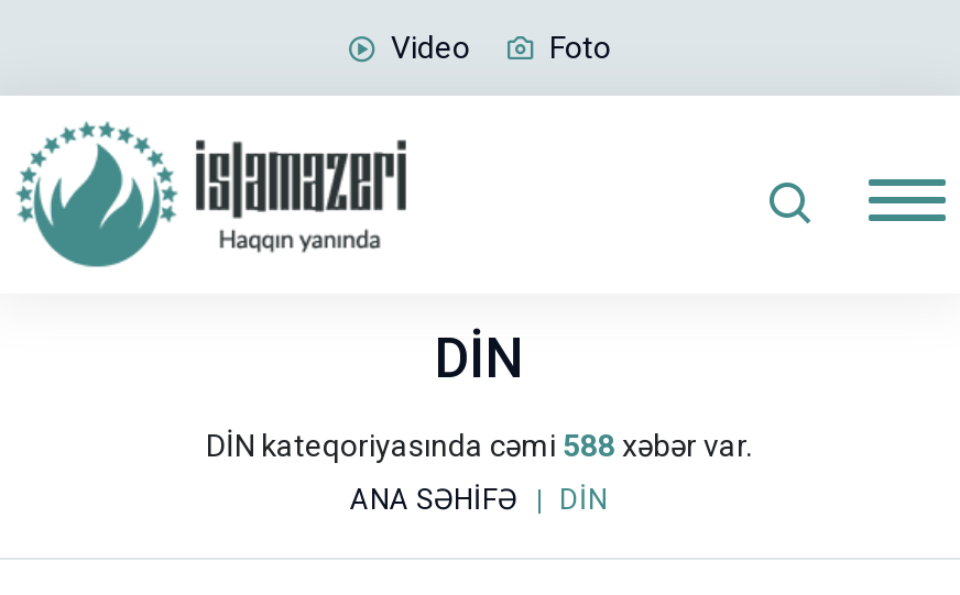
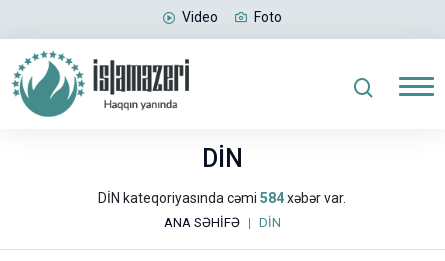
[206,427,752,462] DİN kateqoriyasında cəmi 588 xəbər var. -> [98,190,346,206] DİN kateqoriyasında cəmi 584 xəbər var.

